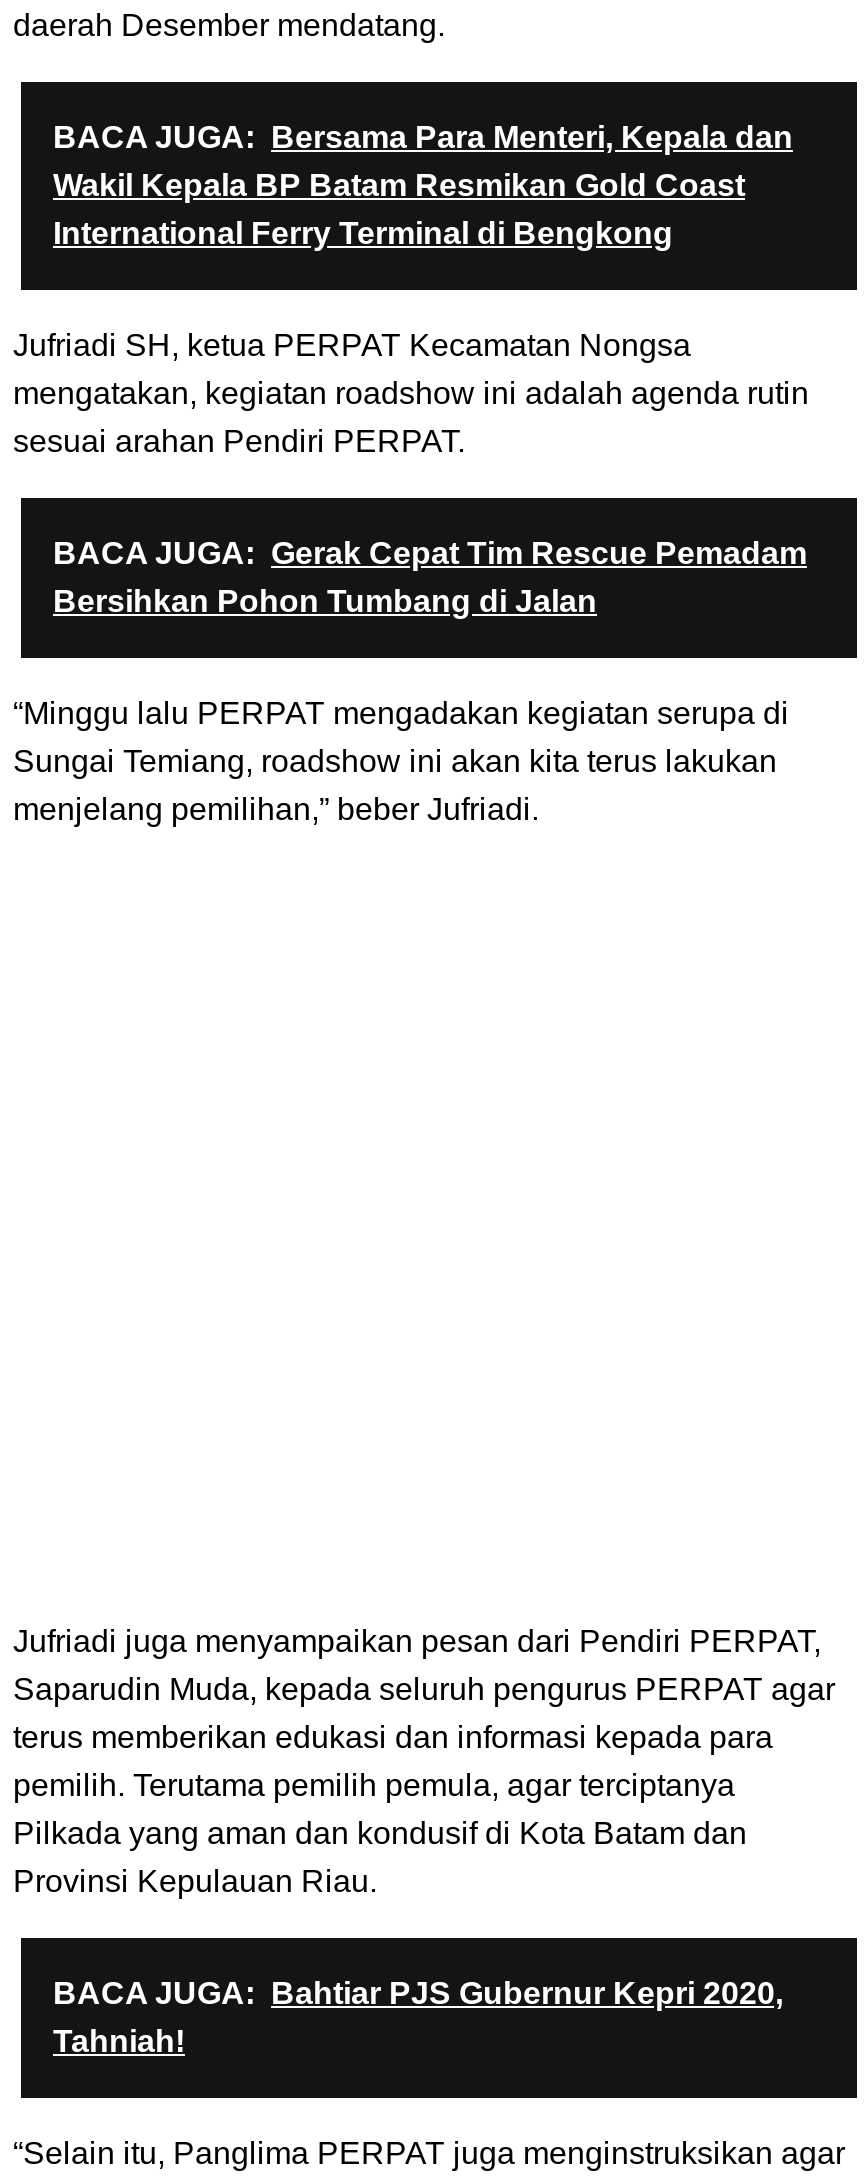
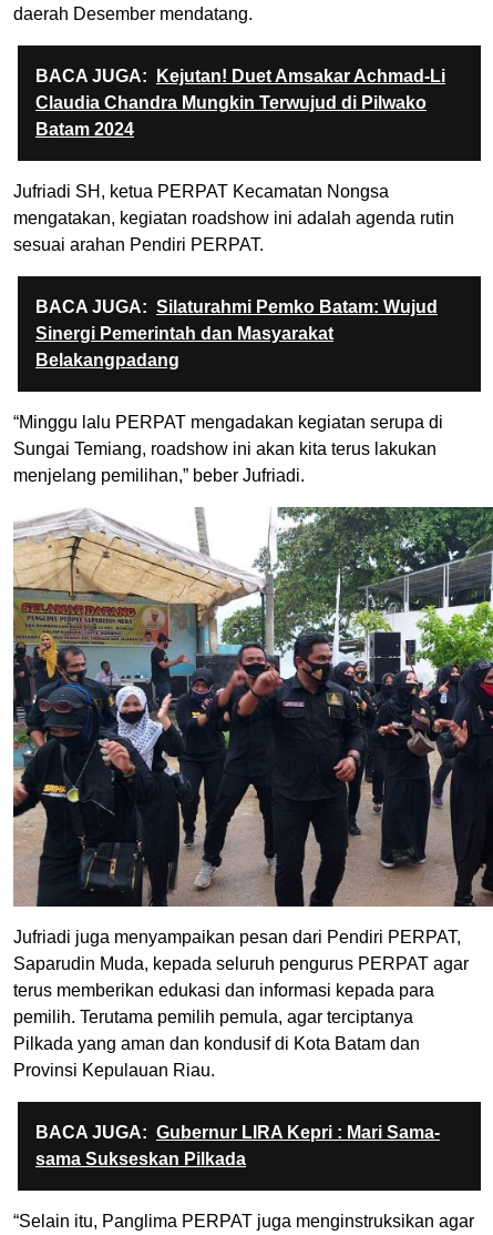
[53,120,793,250] BACA JUGA: Bersama Para Menteri, Kepala dan | Wakil Kepala BP Batam Resmikan Gold Coast | International Ferry Terminal di Bengkong -> [35,66,445,139] BACA JUGA: Kejutan! Duet Amsakar Achmad-Li | Claudia Chandra Mungkin Terwujud di Pilwako | Batam 2024
[53,536,807,618] BACA JUGA: Gerak Cepat Tim Rescue Pemadam | Bersihkan Pohon Tumbang di Jalan -> [35,297,438,369] BACA JUGA: Silaturahmi Pemko Batam: Wujud | Sinergi Pemerintah dan Masyarakat | Belakangpadang
none -> [12,506,490,908] [image]
[53,1976,783,2058] BACA JUGA: Bahtiar PJS Gubernur Kepri 2020, | Tahniah! -> [35,1123,440,1168] BACA JUGA: Gubernur LIRA Kepri : Mari Sama- | sama Sukseskan Pilkada

